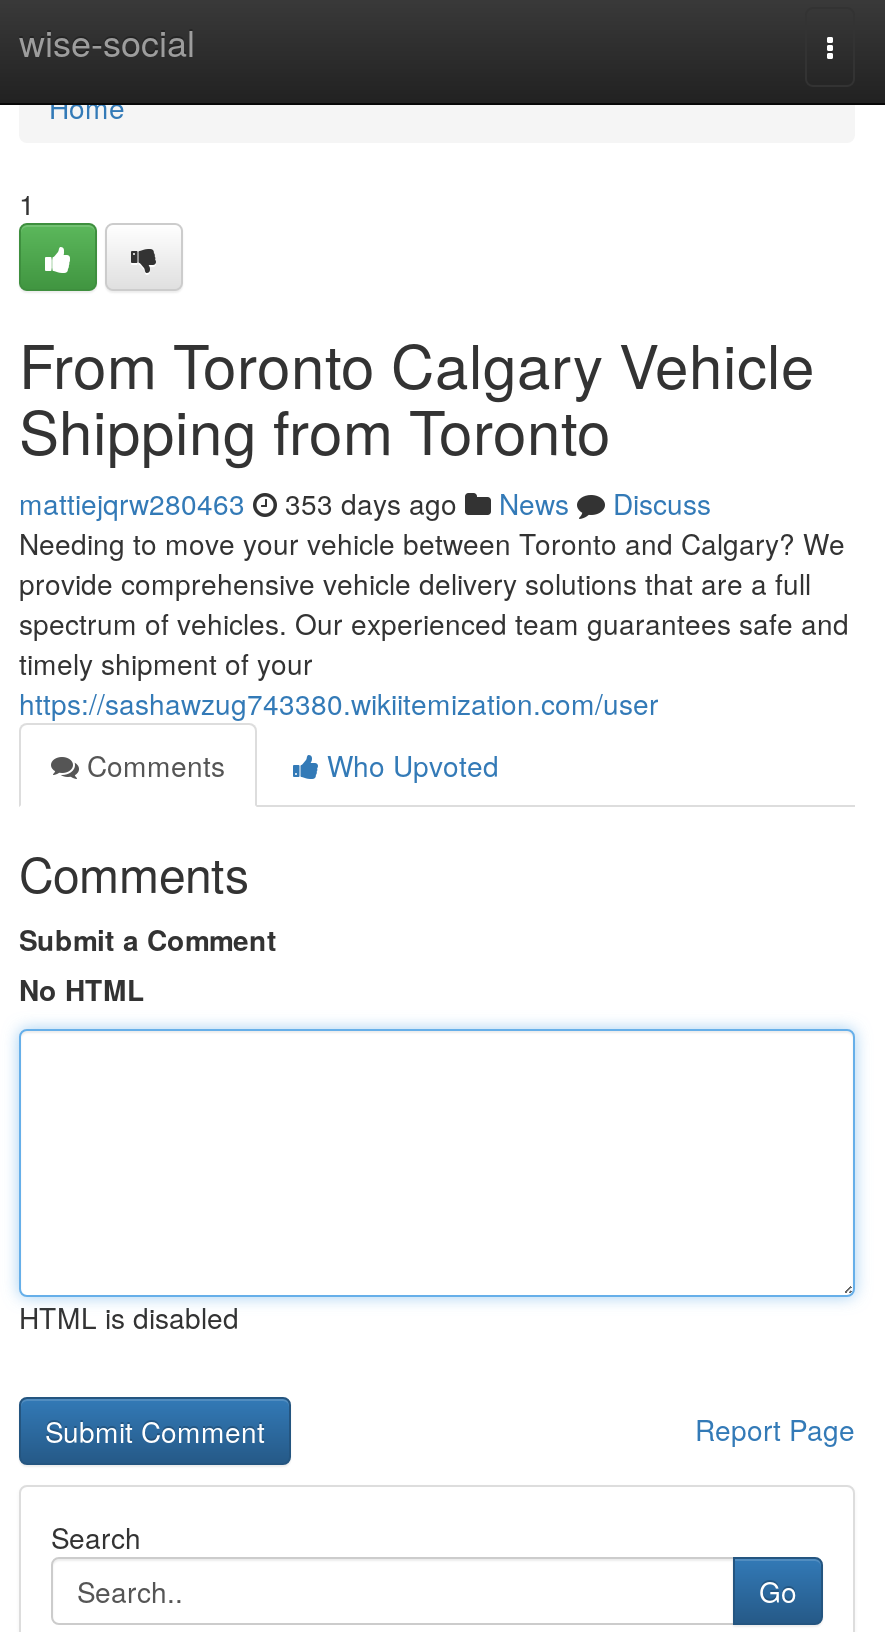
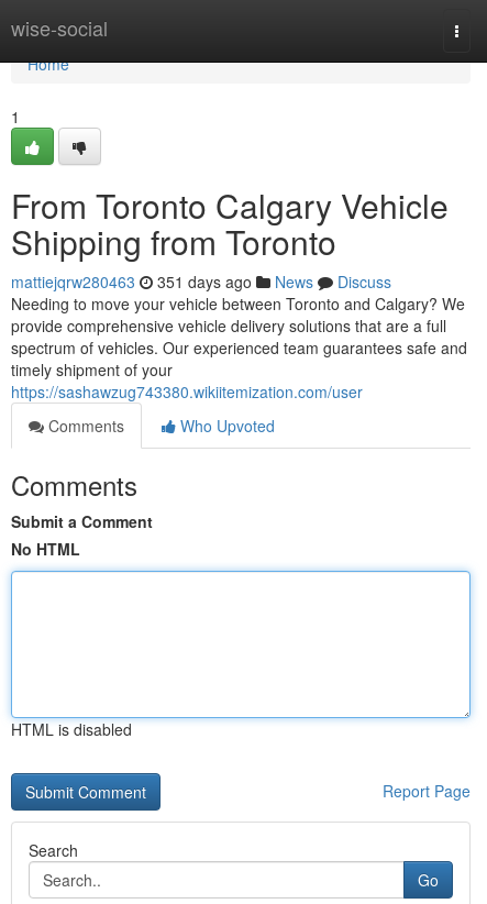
[19,483,711,523] mattiejqrw280463 353 days ago News Discuss -> [11,271,391,293] mattiejqrw280463 351 days ago News Discuss

